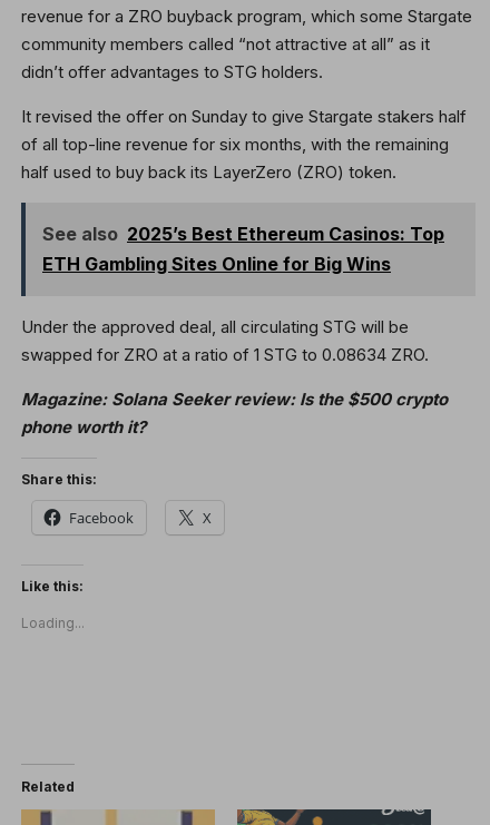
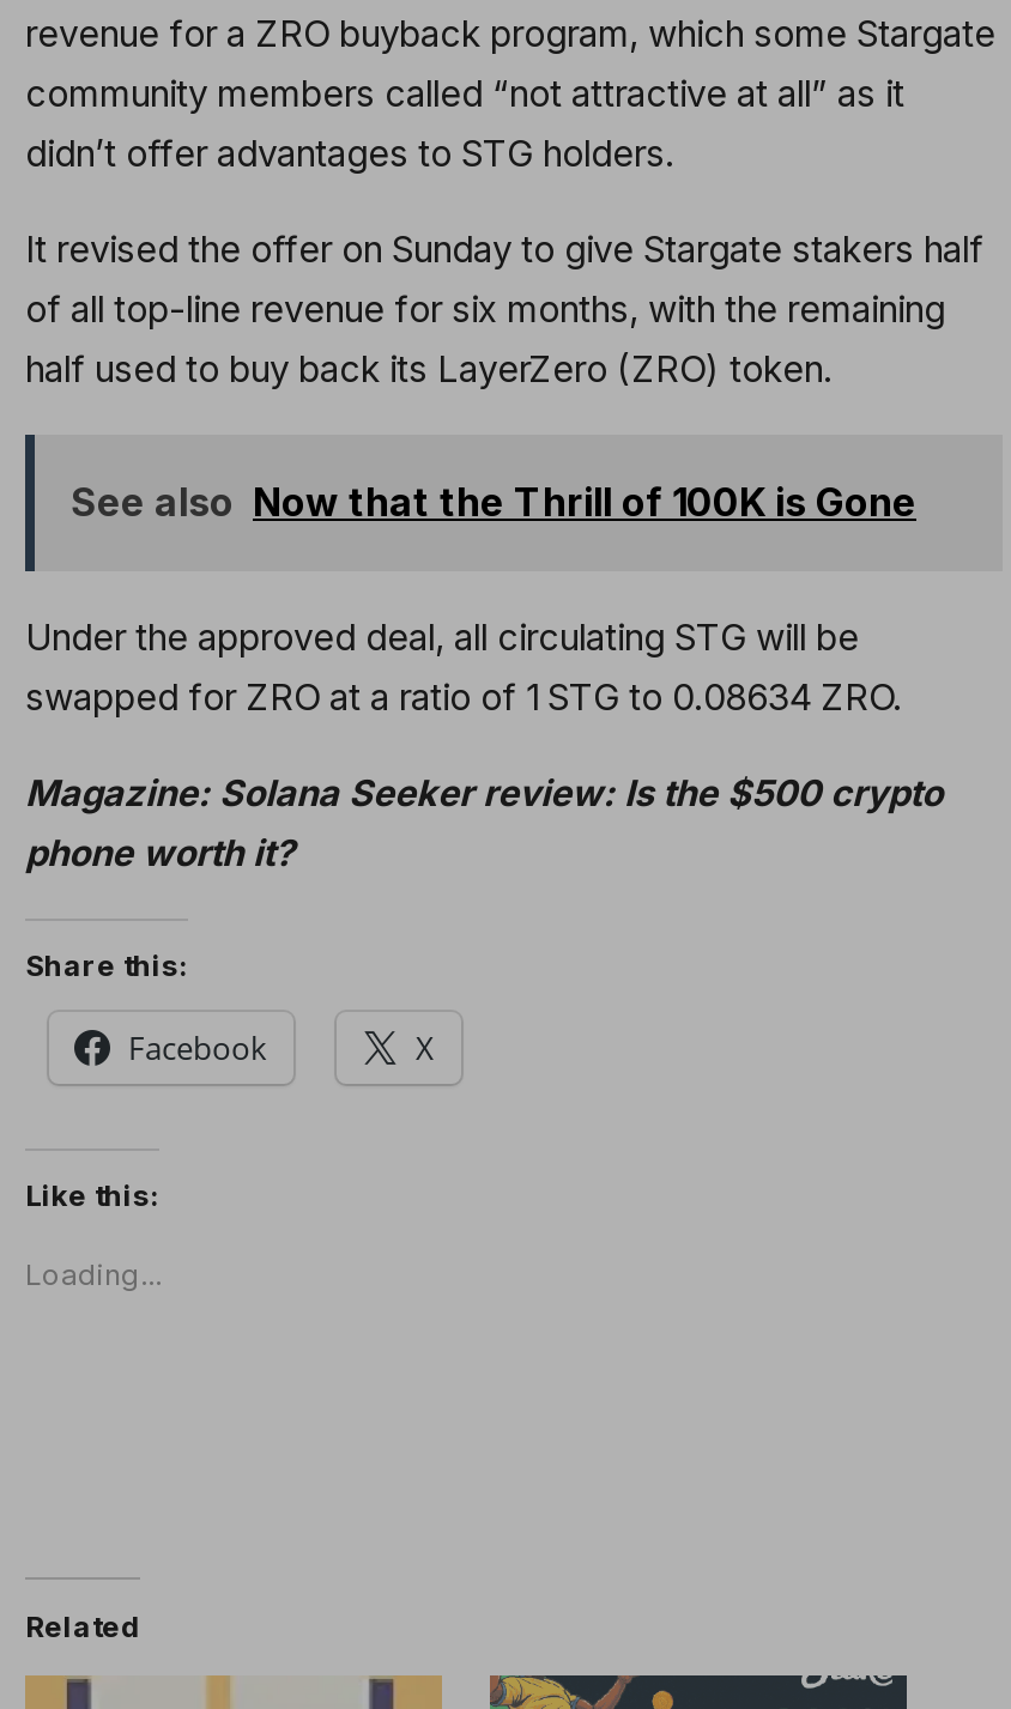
[42,223,444,275] See also 2025’s Best Ethereum Casinos: Top | ETH Gambling Sites Online for Big Wins -> [71,478,916,526] See also Now that the Thrill of 100K is Gone

